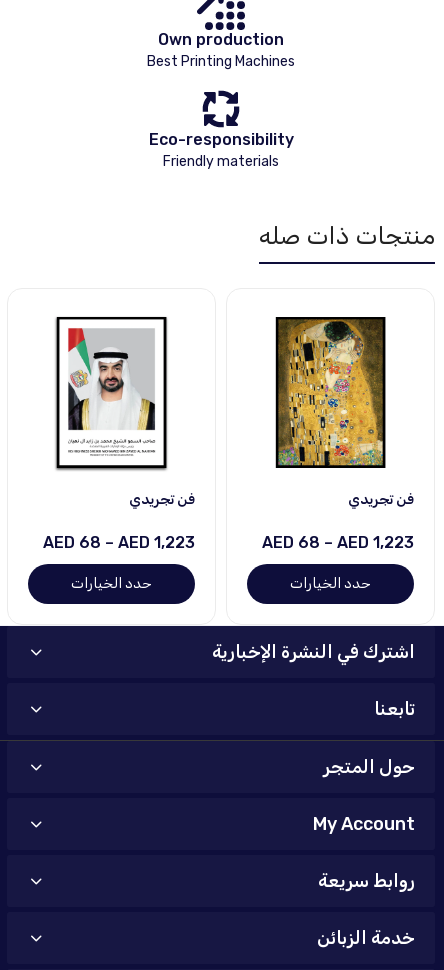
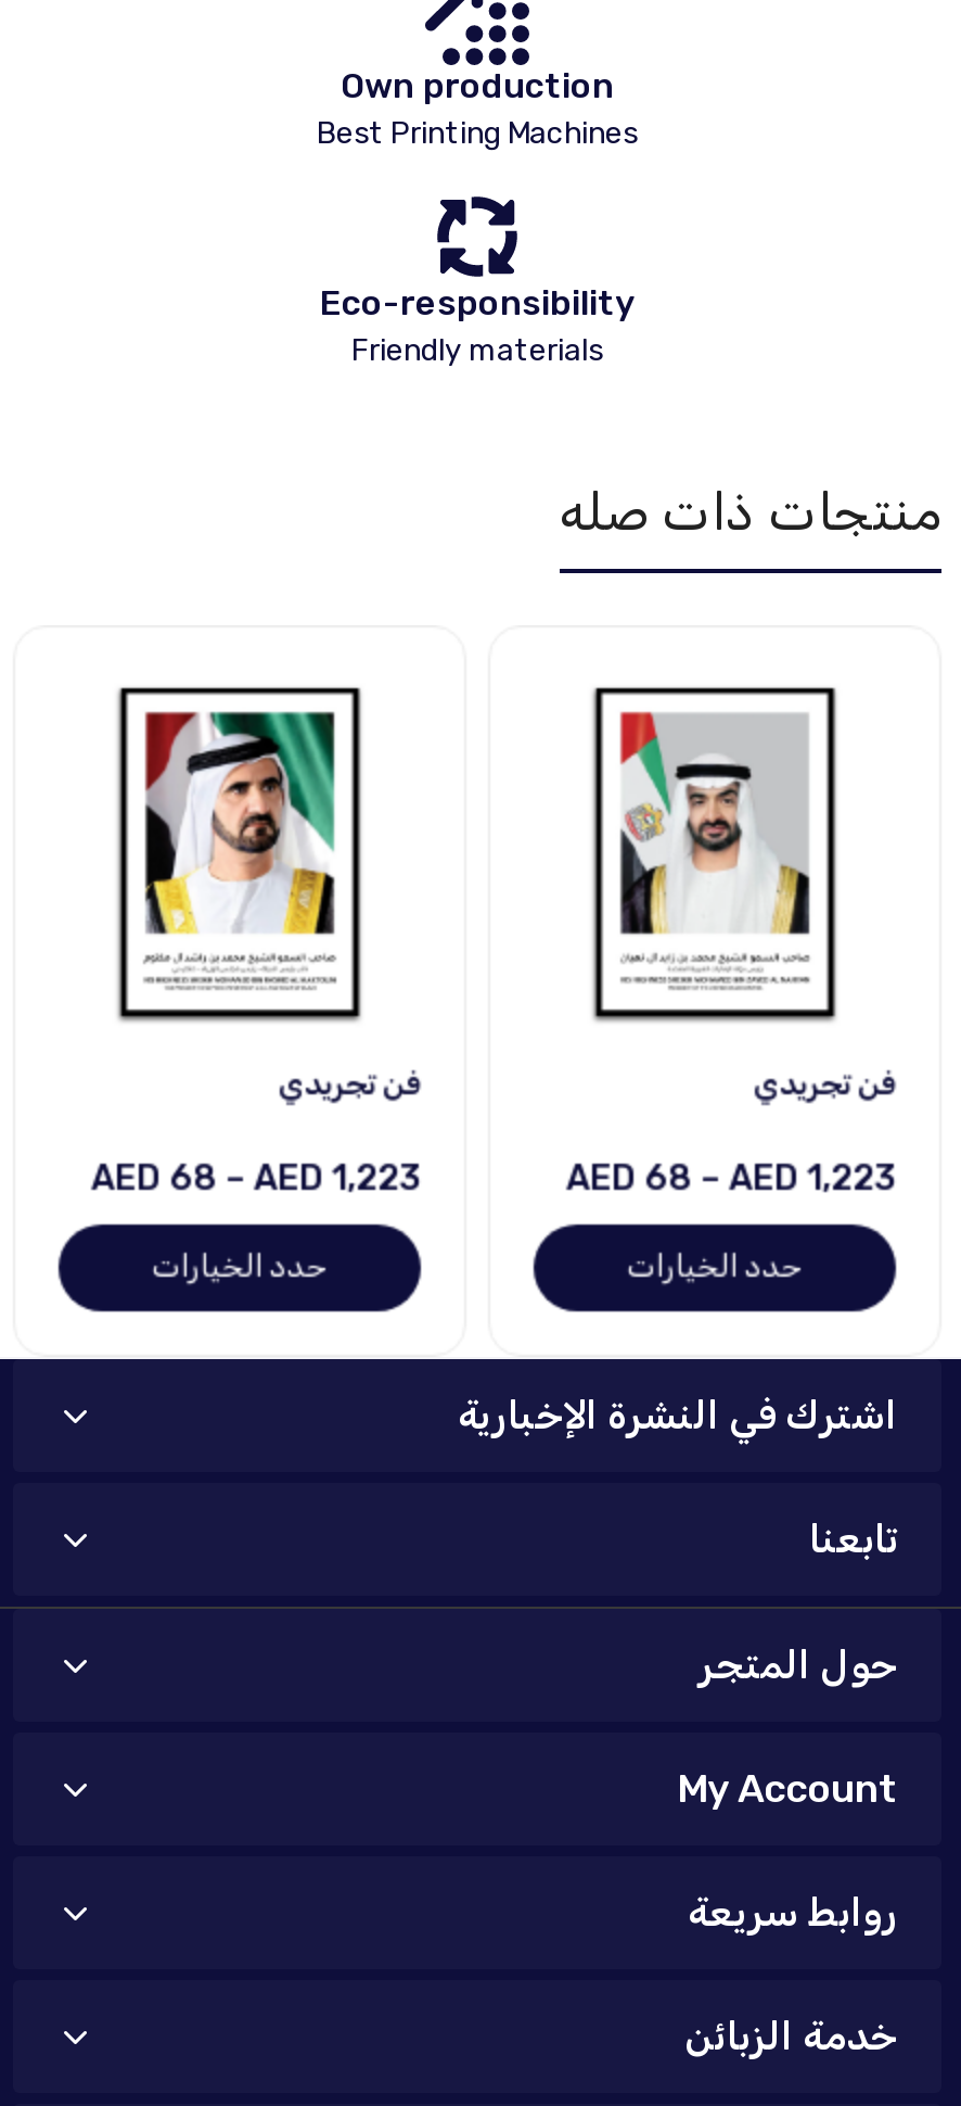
[275,318,384,470] [image] -> [592,693,829,1023] [image]
[68,328,155,431] [image] -> [143,712,336,936] [image]

